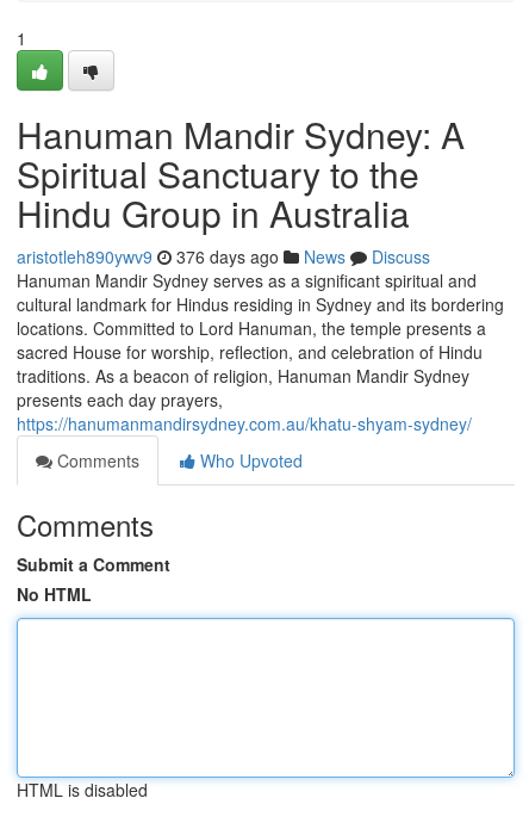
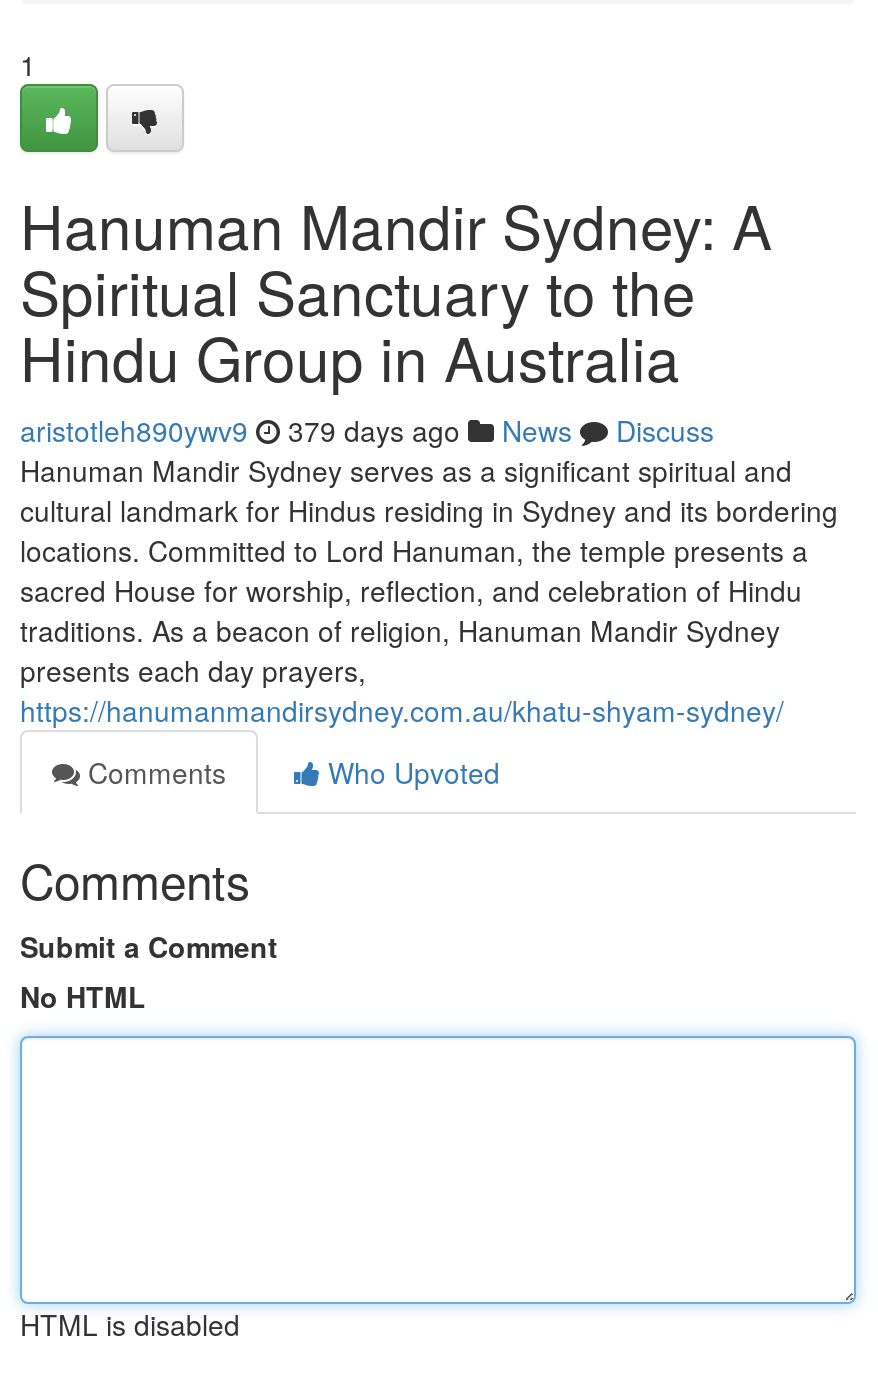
[17,245,430,268] aristotleh890ywv9 376 days ago News Discuss -> [20,410,714,450] aristotleh890ywv9 379 days ago News Discuss

